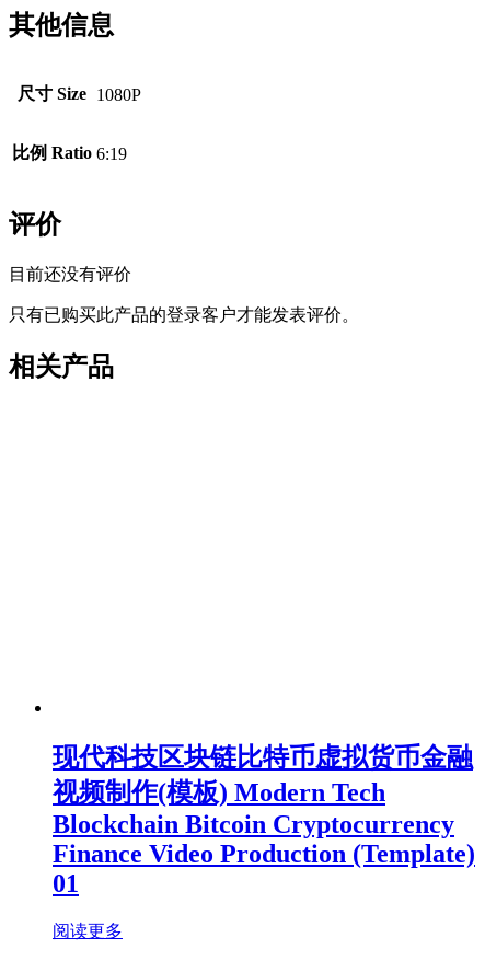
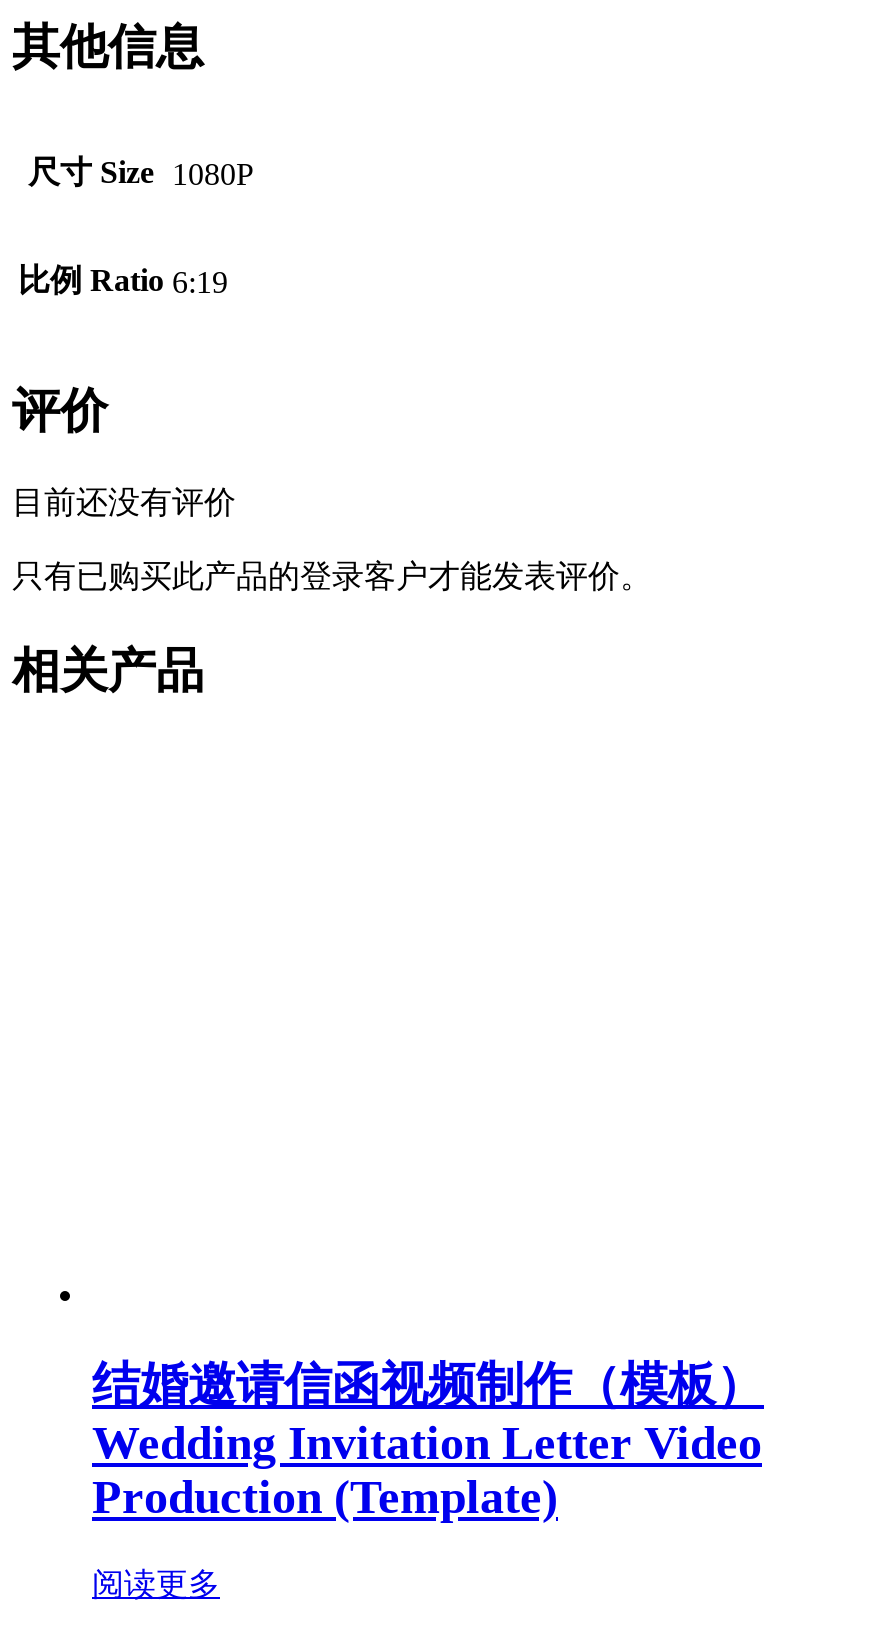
[53,743,475,897] 现代科技区块链比特币虚拟货币金融 | 视频制作(模板) Modern Tech | Blockchain Bitcoin Cryptocurrency | Finance Video Production (Template) | 01 -> [92,1358,764,1522] 结婚邀请信函视频制作（模板） | Wedding Invitation Letter Video | Production (Template)

